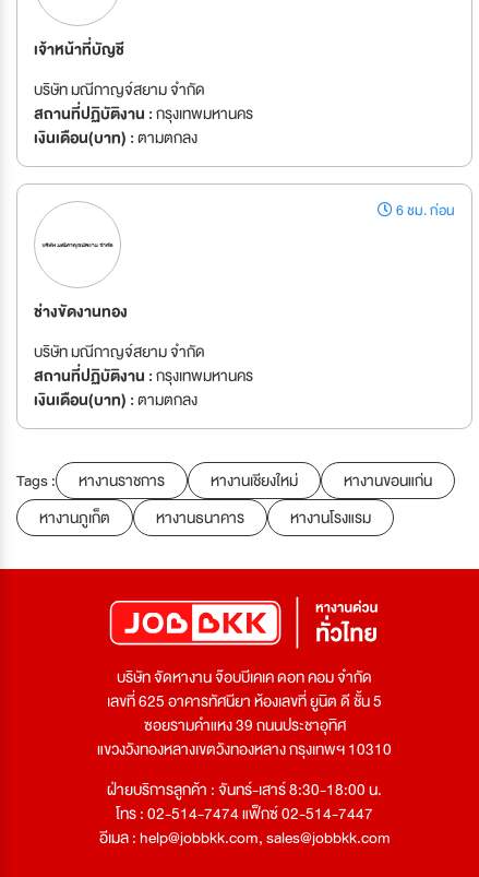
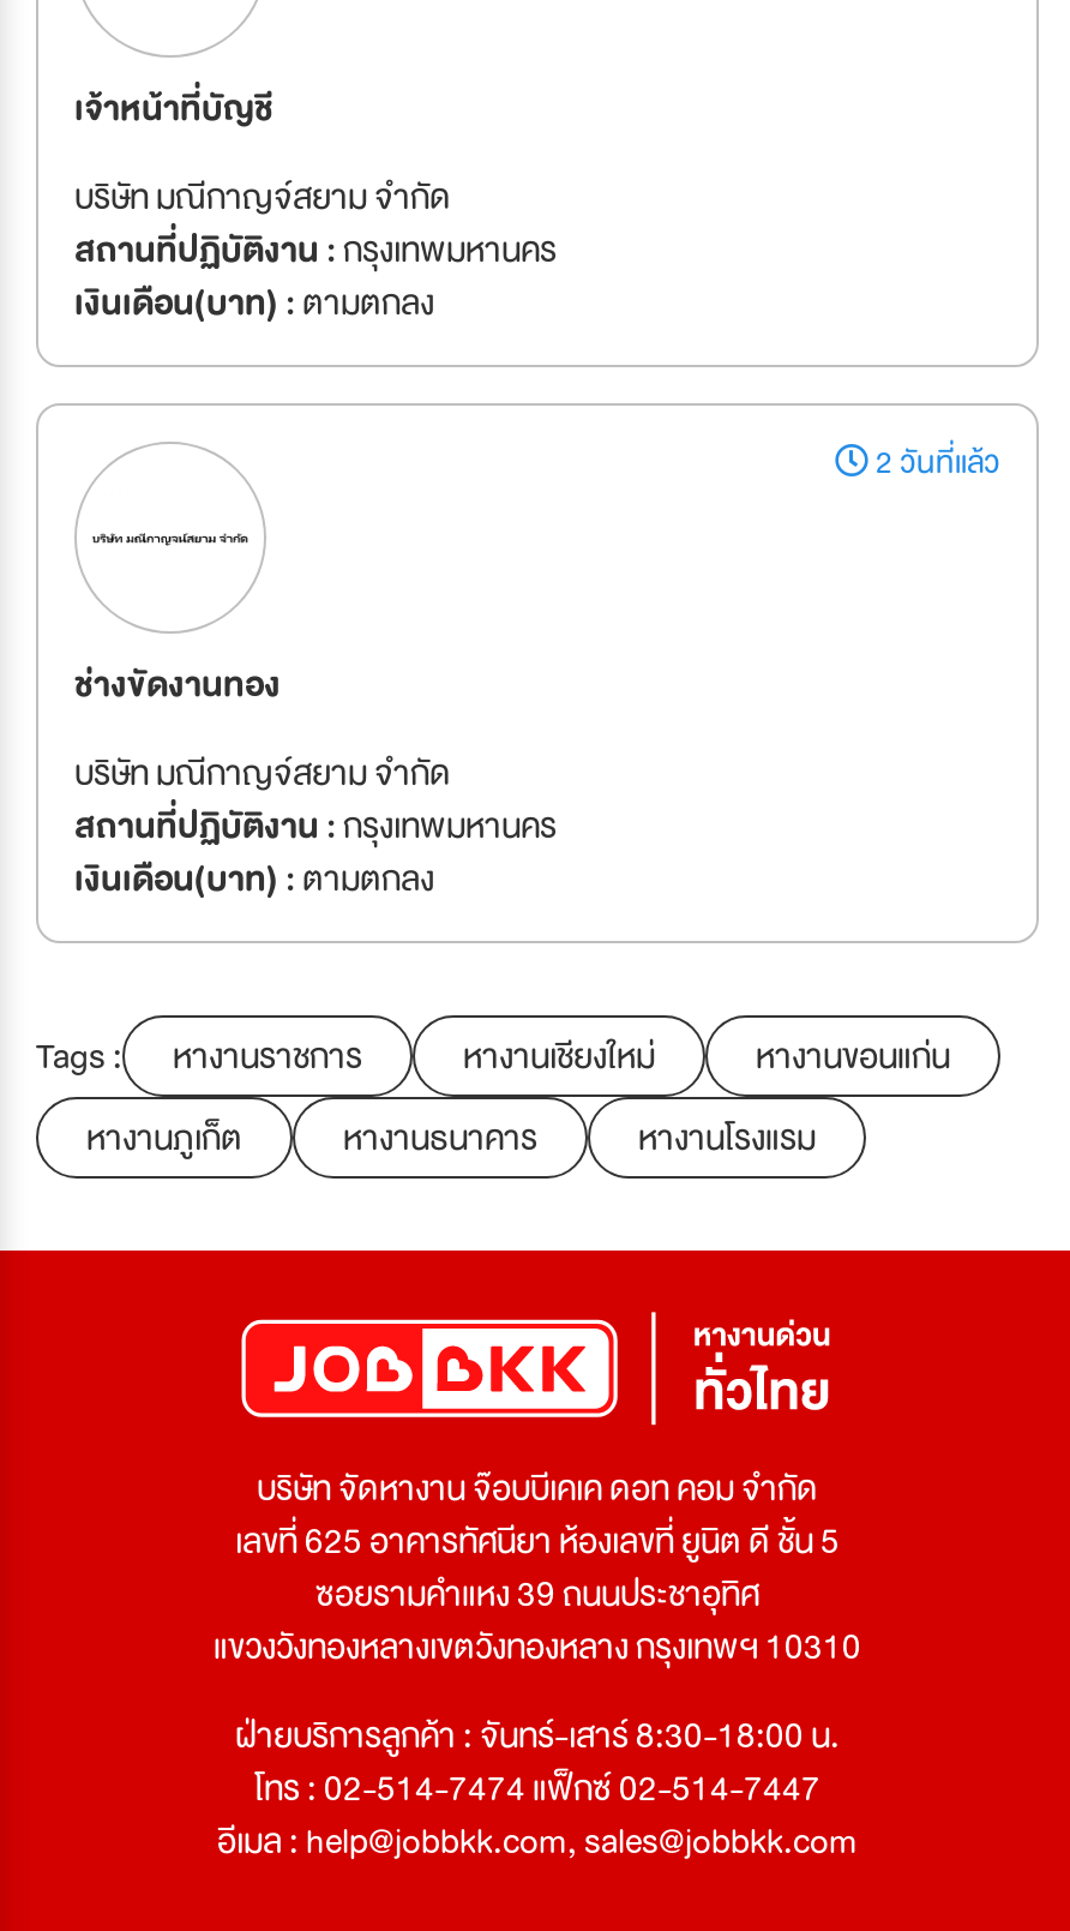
[393,199,455,223] 6 ชม. ก่อน -> [868,437,1000,490] 2 วันที่แล้ว

